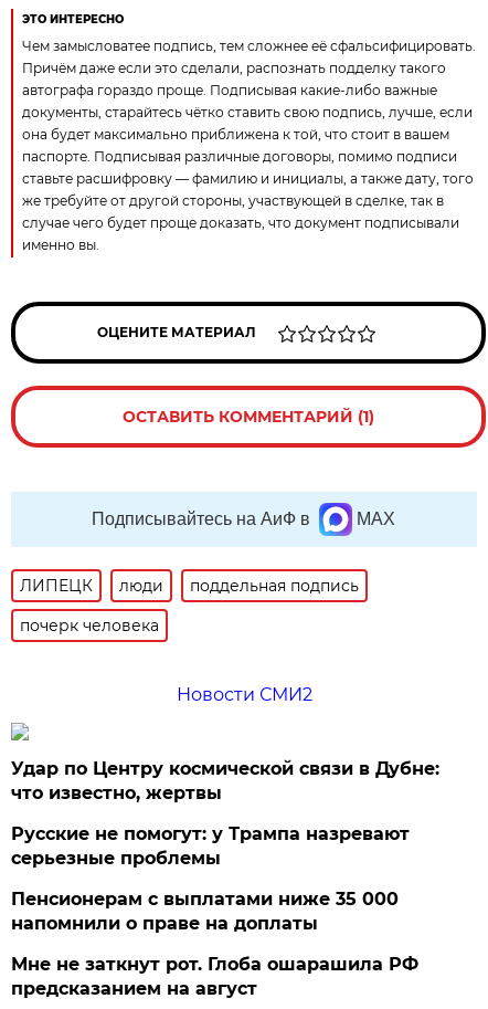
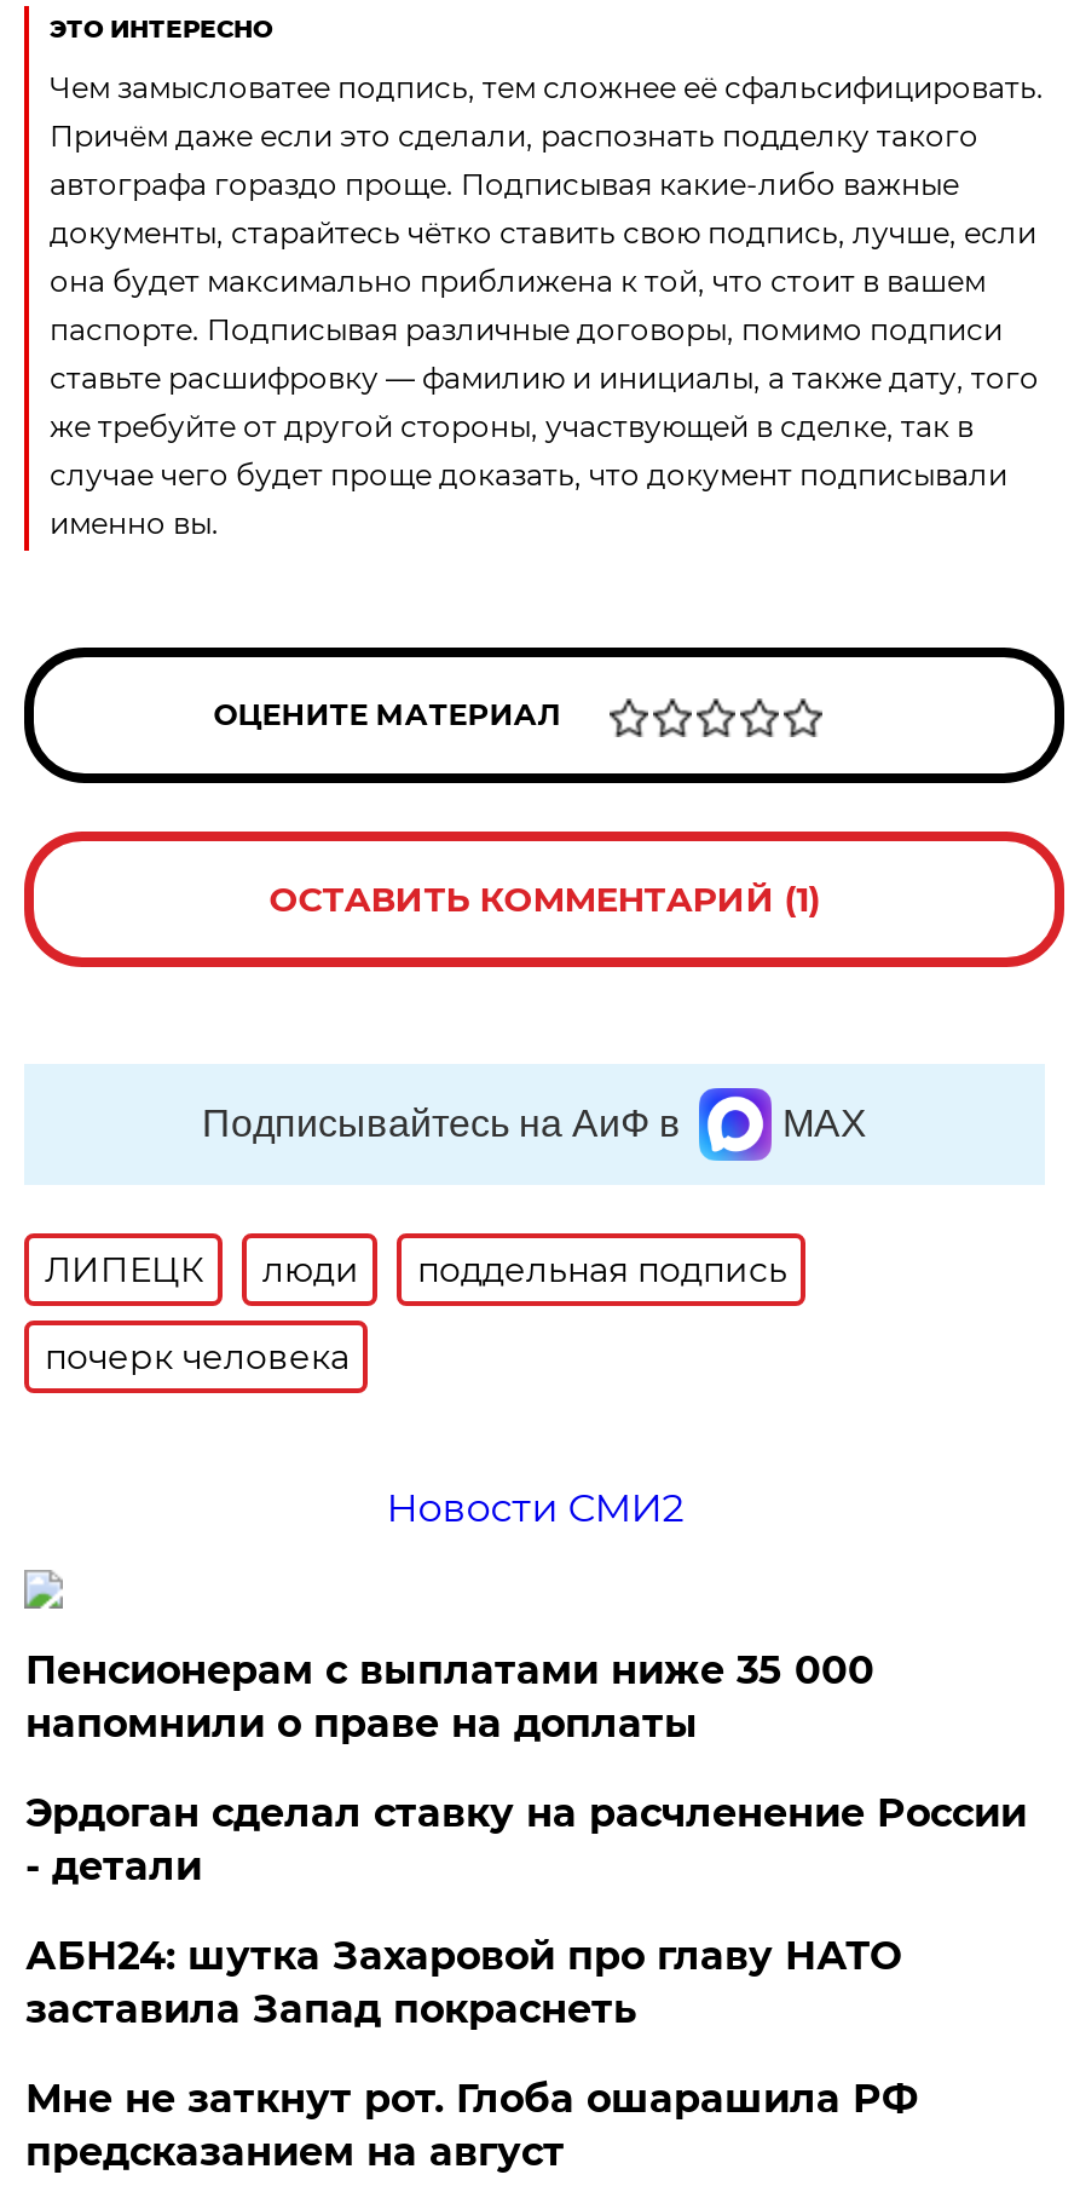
[11,758,440,869] Удар по Центру космической связи в Дубне: | что известно, жертвы | Русские не помогут: у Трампа назревают | серьезные проблемы -> none
moved [11,889,399,934] -> [25,1648,874,1747]: Пенсионерам с выплатами ниже 35 000 | напомнили о праве на доплаты
none -> [25,1791,1027,2033] Эрдоган сделал ставку на расчленение России | - детали | АБН24: шутка Захаровой про главу НАТО | заставила Запад покраснеть

